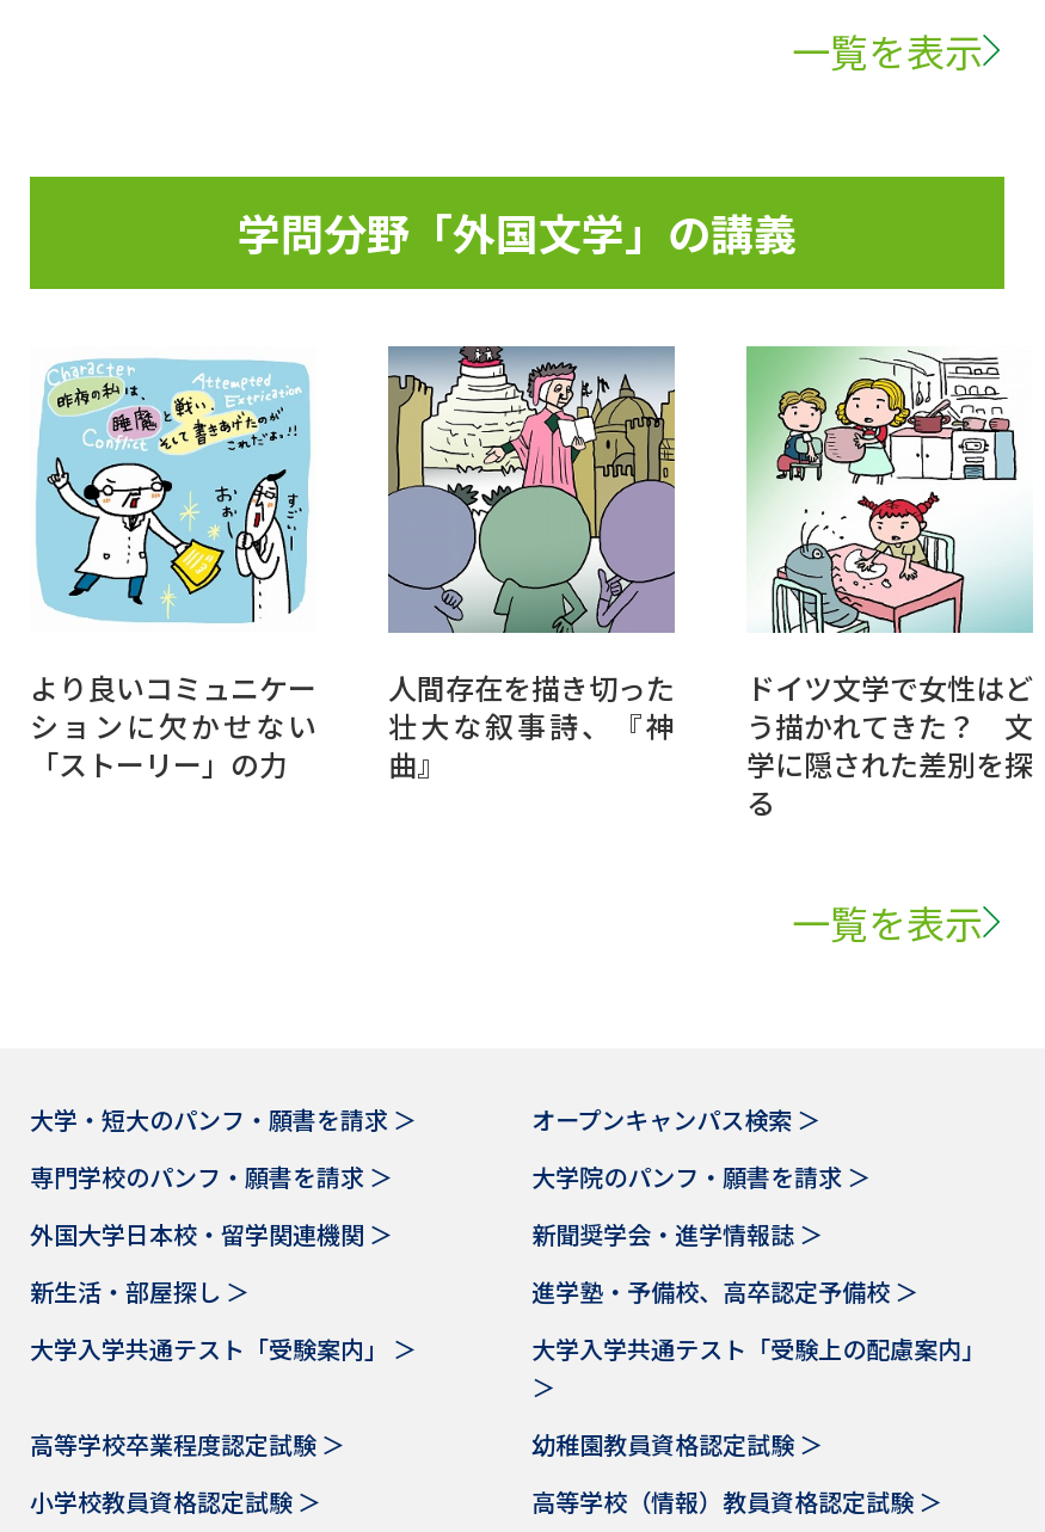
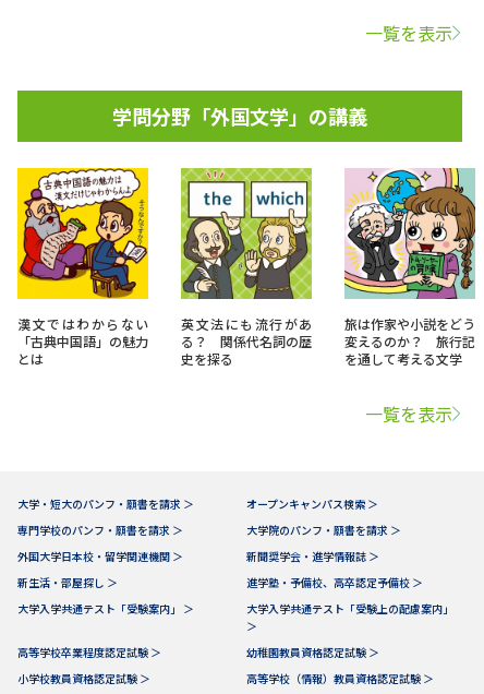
[30,356,316,784] [image] | より良いコミュニケー | ションに欠かせない | 「ストーリー」の力 -> [16,167,149,368] [image] | 漢文ではわからない | 「古典中国語」の魅力 | とは
[386,344,677,784] [image] | 人間存在を描き切った | 壮大な叙事詩、『神 | 曲』 -> [180,167,313,368] [image] | 英文法にも流行があ | る？ 関係代名詞の歴 | 史を探る
[746,346,1033,822] [image] | ドイツ文学で女性はど | う描かれてきた？ 文 | 学に隠された差別を探 | る -> [343,168,476,368] [image] | 旅は作家や小説をどう | 変えるのか？ 旅行記 | を通して考える文学

